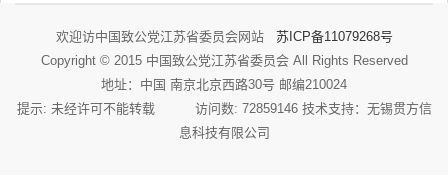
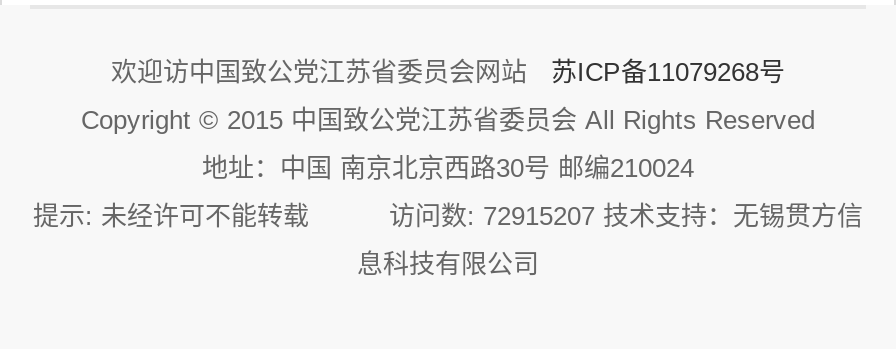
[16,100,431,115] 提示: 未经许可不能转载 访问数: 72859146 技术支持：无锡贯方信 -> [33,200,863,230] 提示: 未经许可不能转载 访问数: 72915207 技术支持：无锡贯方信

